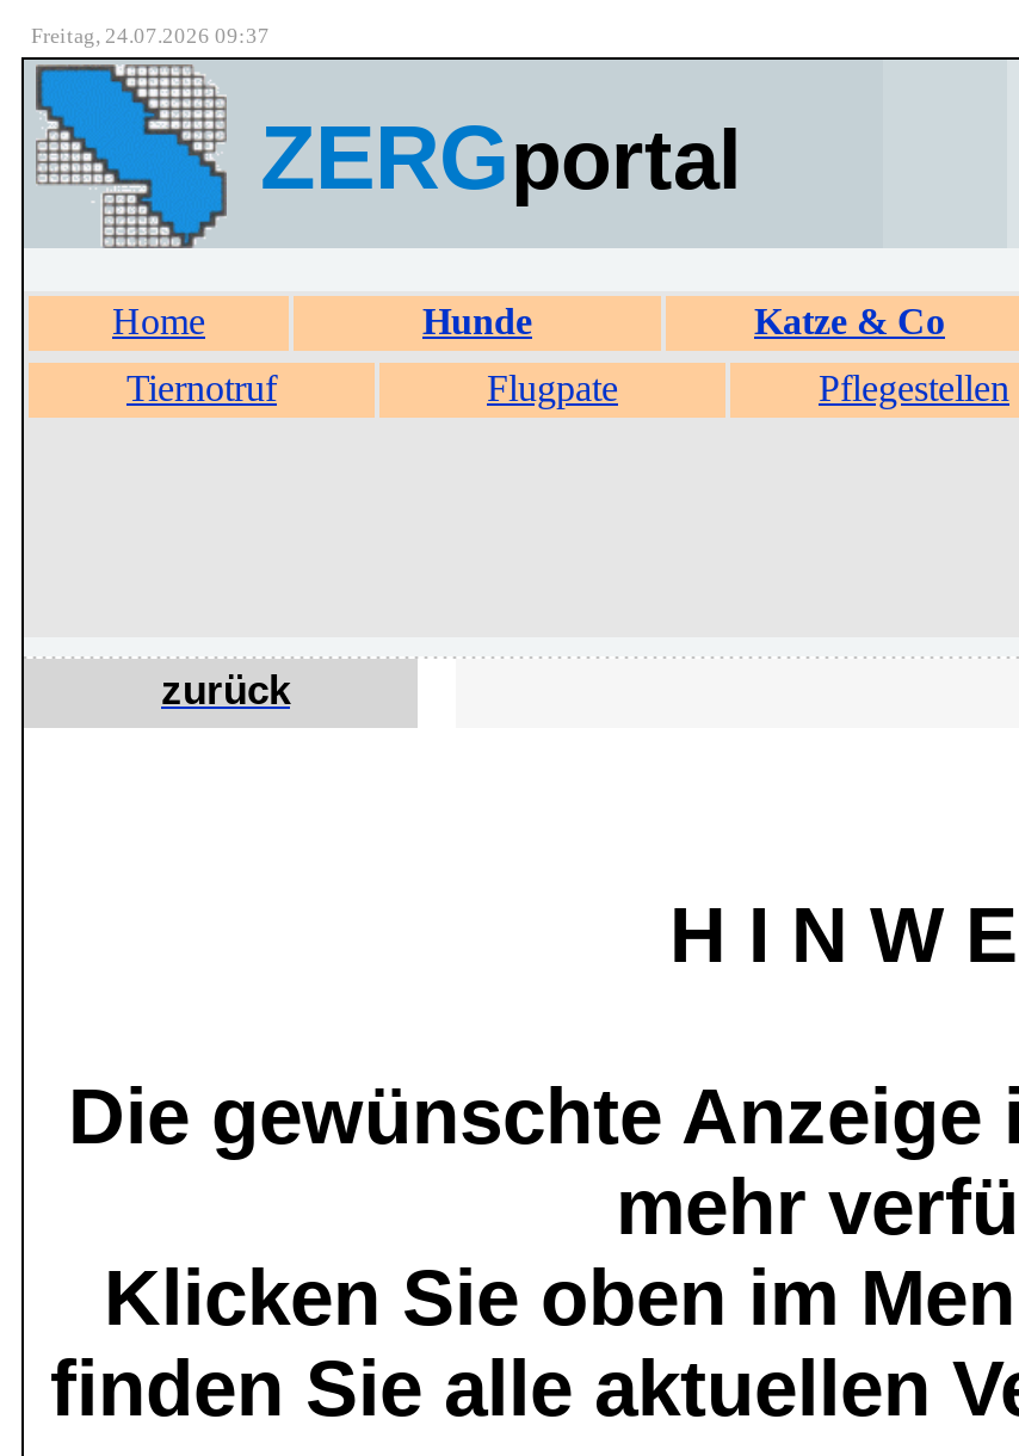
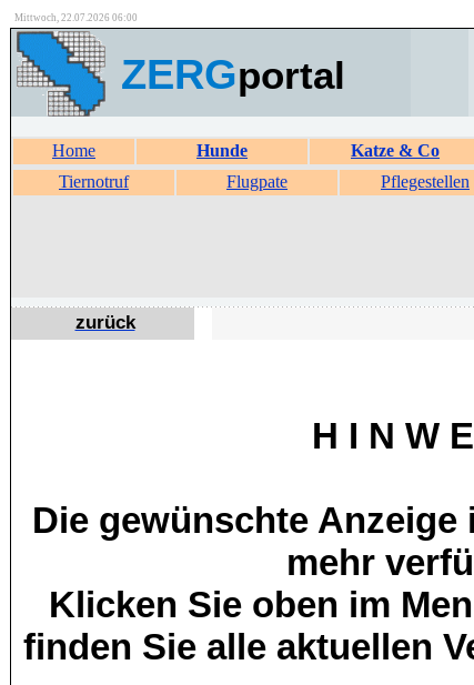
[21,24,270,48] Freitag, 24.07.2026 09:37 -> [10,12,138,23] Mittwoch, 22.07.2026 06:00

